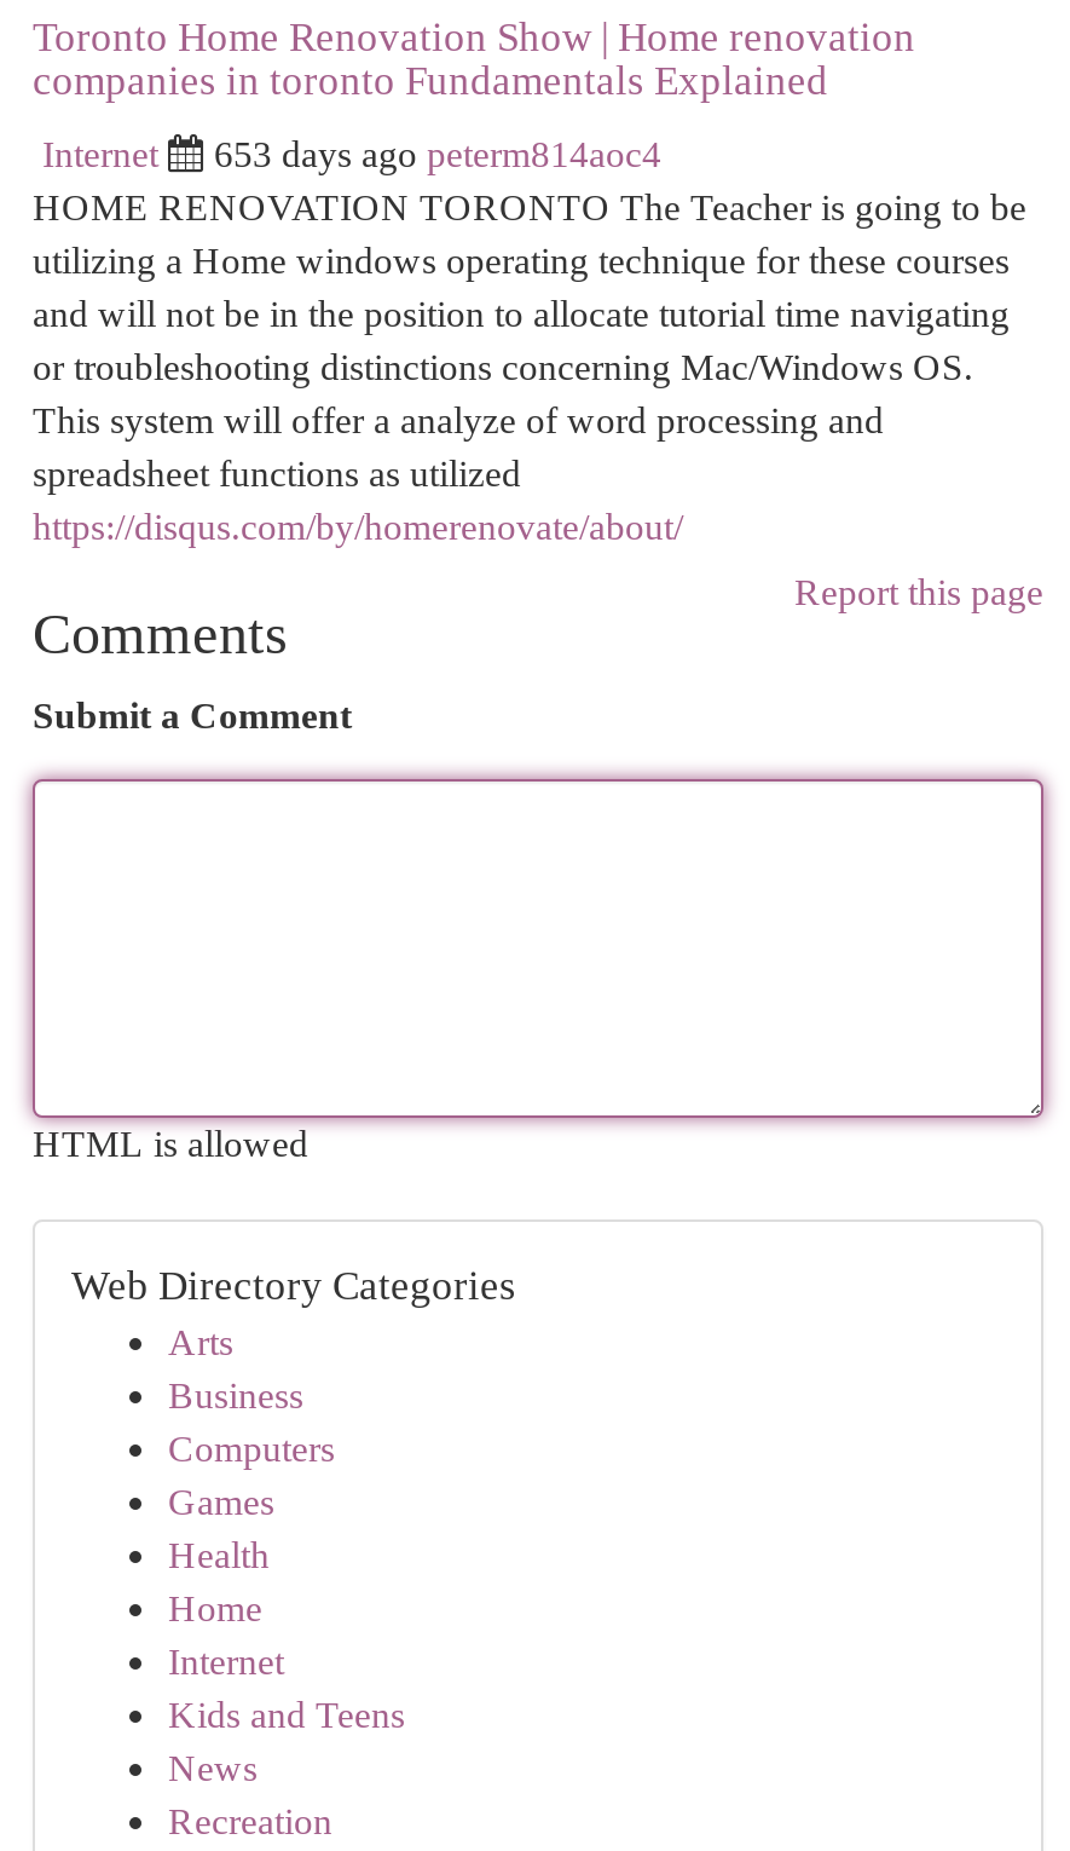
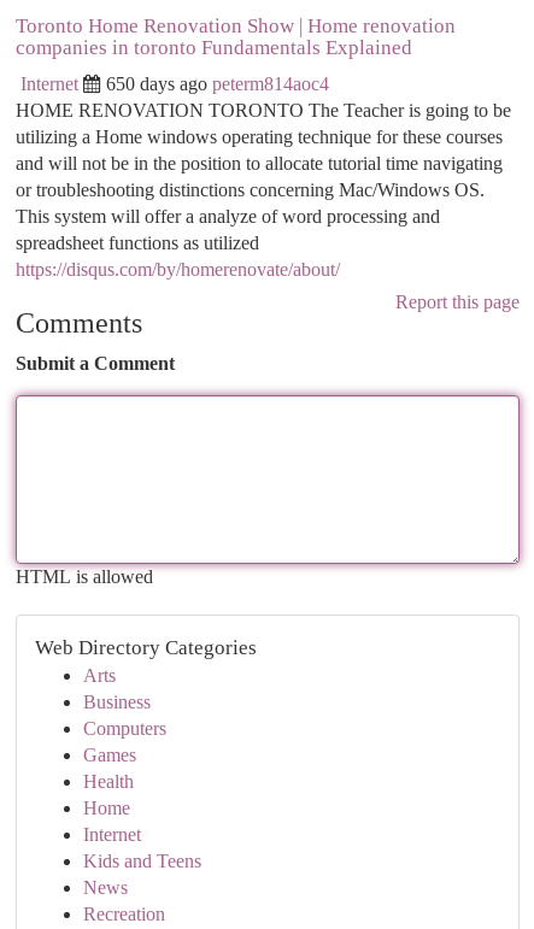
[214,133,661,174] 653 days ago peterm814aoc4 -> [106,74,329,94] 650 days ago peterm814aoc4

